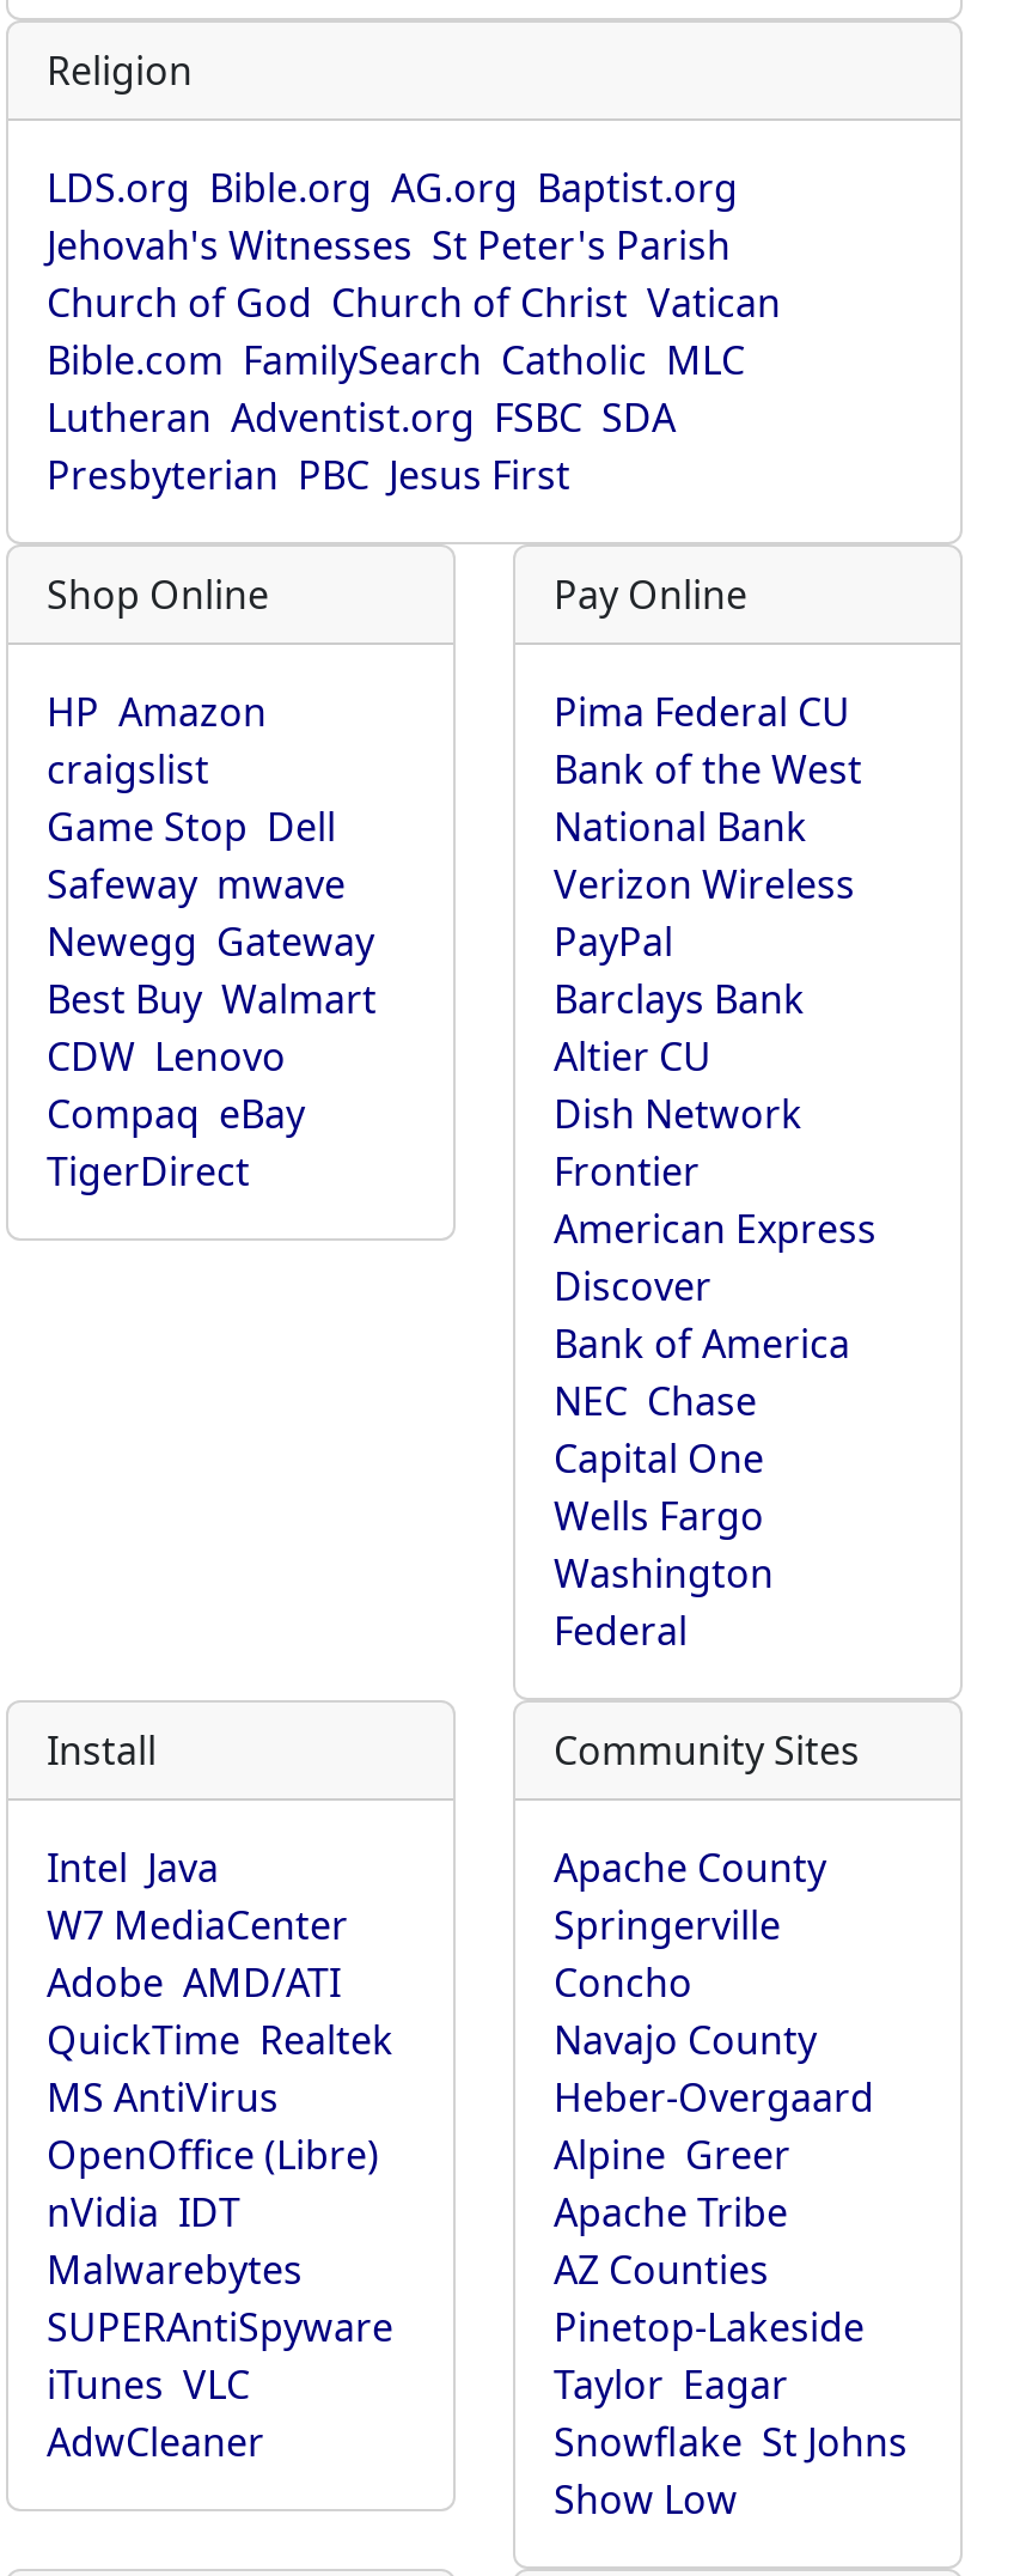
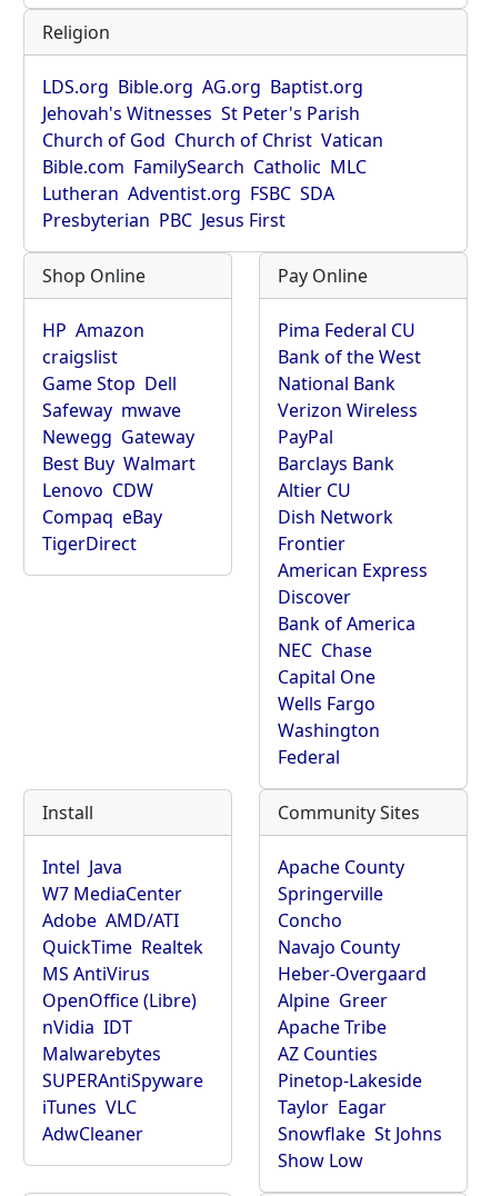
[47,1030,286,1083] CDW Lenovo -> [42,478,153,502] Lenovo CDW

